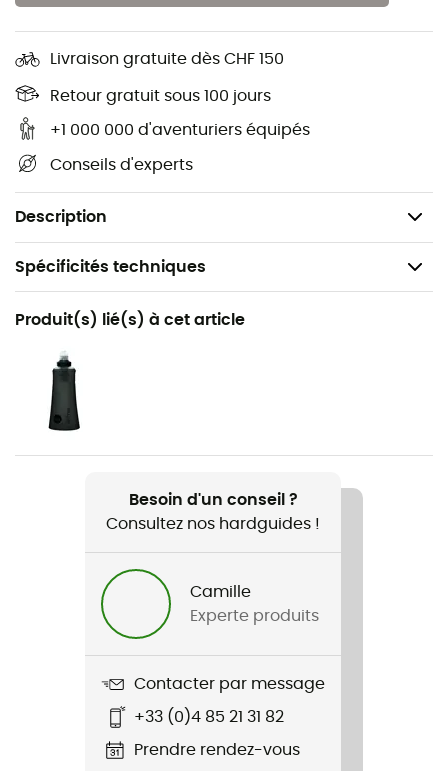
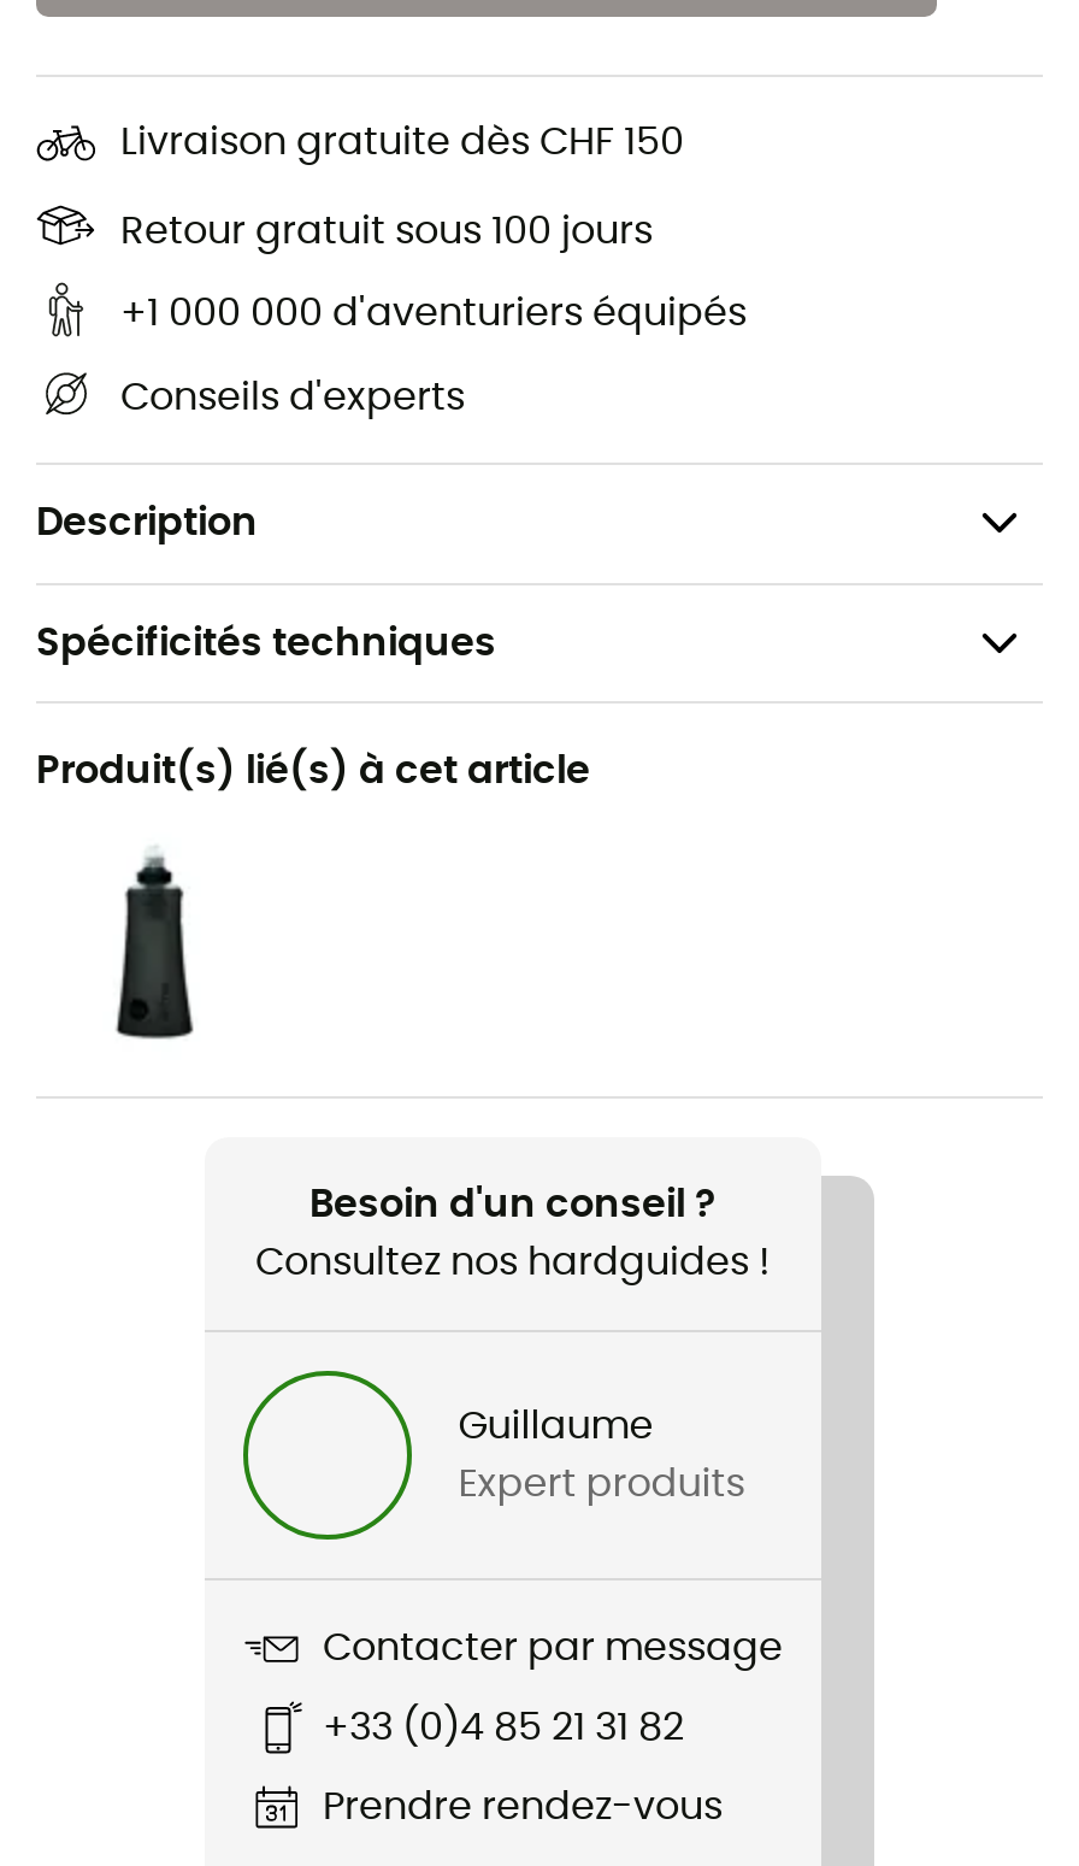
[190,583,251,599] Camille -> [458,1406,653,1444] Guillaume
[190,607,319,623] Experte produits -> [458,1464,745,1502] Expert produits

